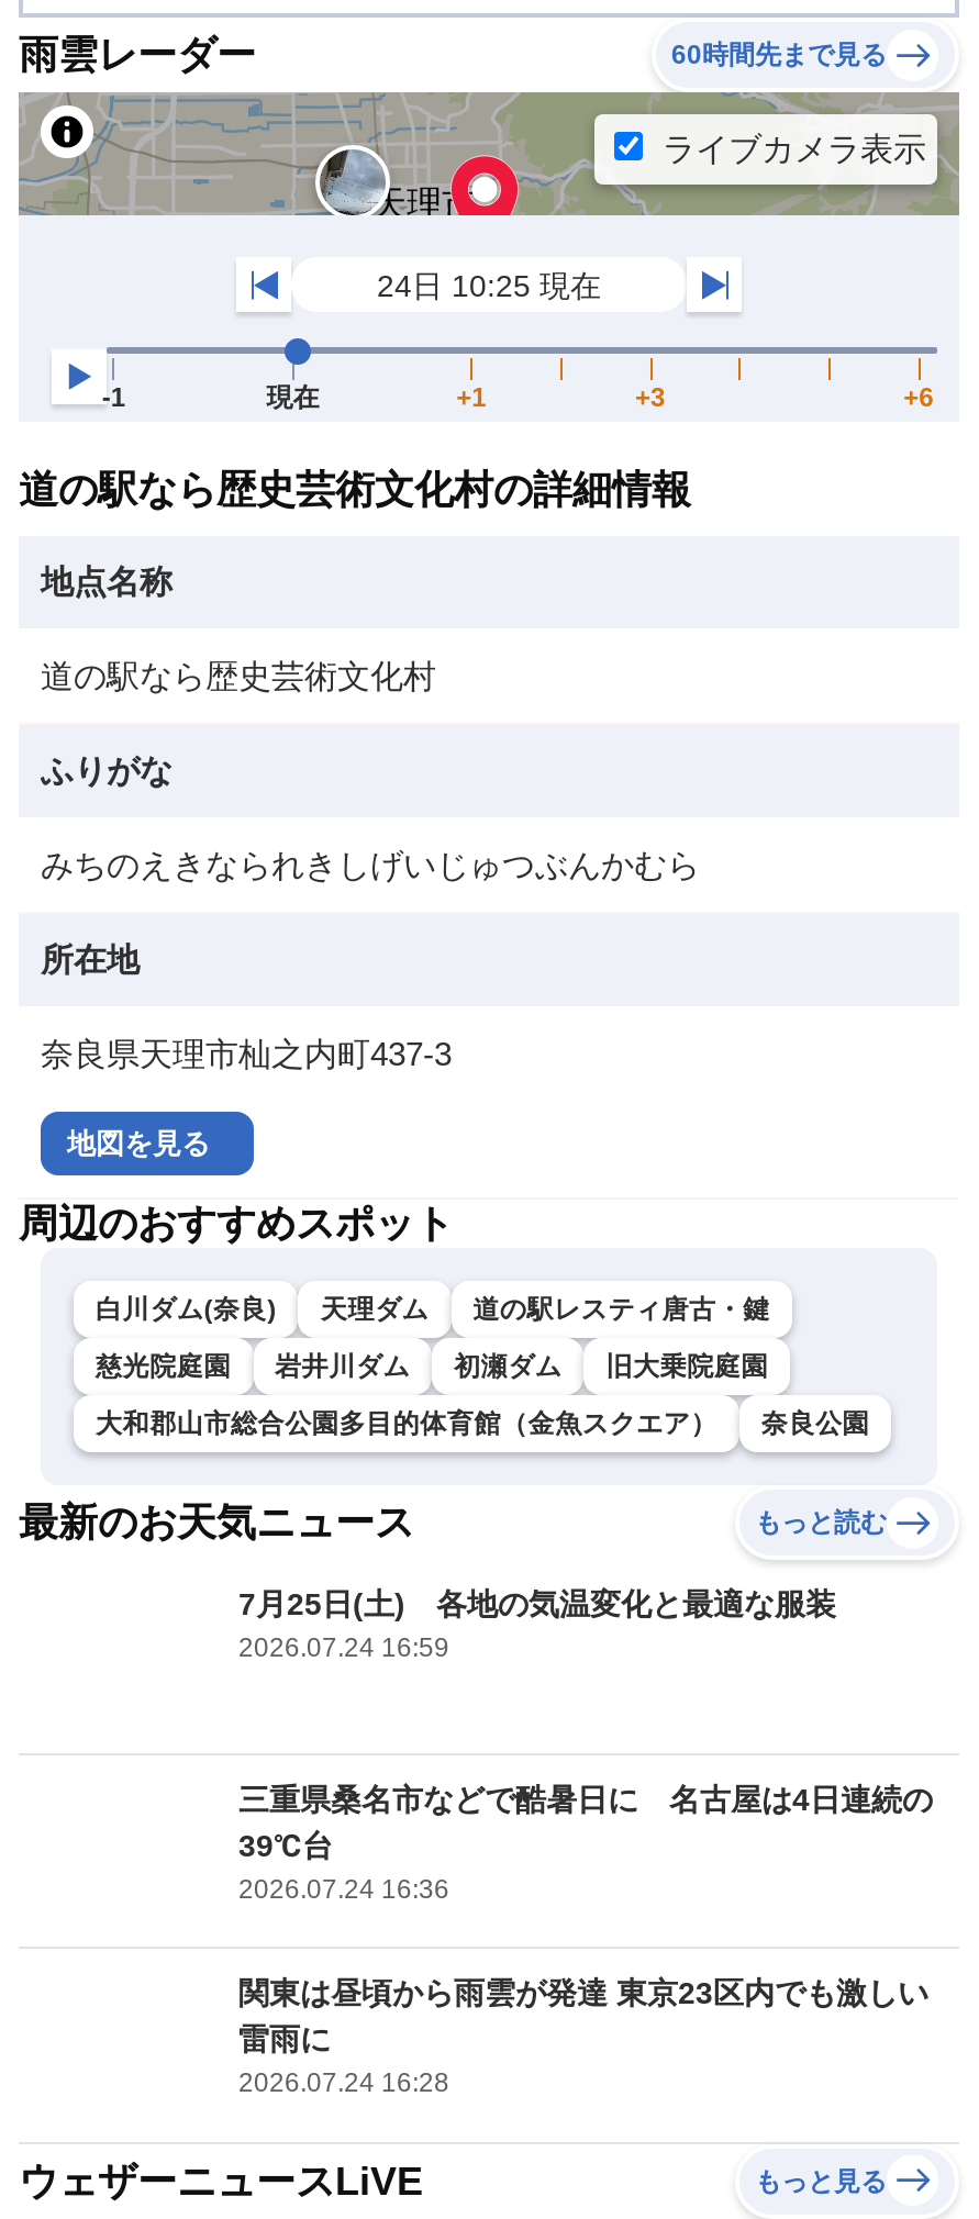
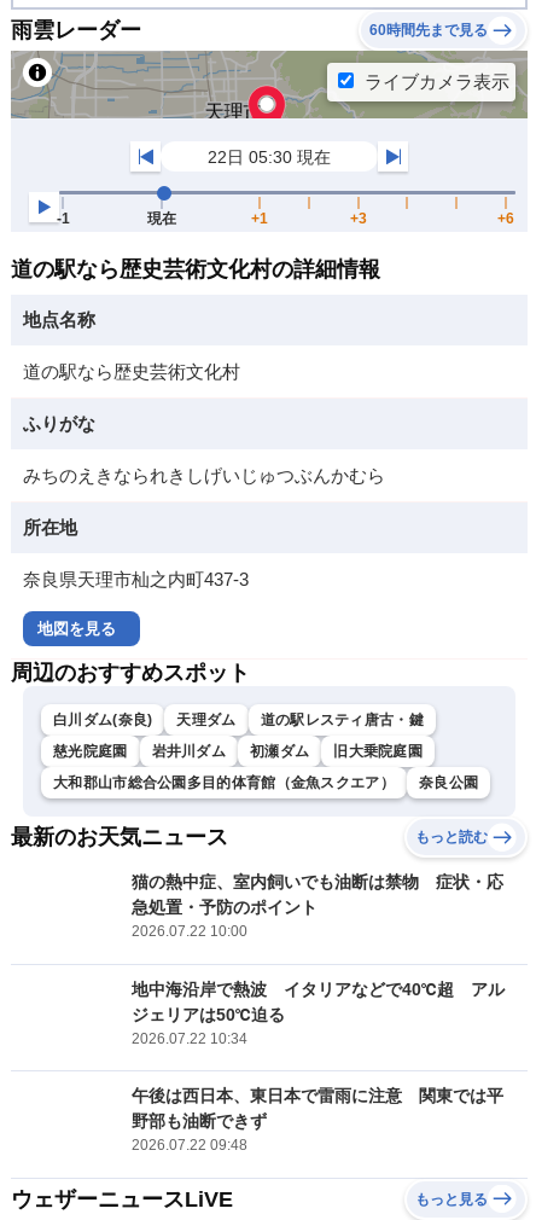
[315,145,390,215] [image] -> [176,80,215,118] [image]
[238,1586,836,1663] 7月25日(土) 各地の気温変化と最適な服装 | 2026.07.24 16:59 -> [132,872,503,940] 猫の熱中症、室内飼いでも油断は禁物 症状・応 | 急処置・予防のポイント | 2026.07.22 10:00
[238,1781,933,1904] 三重県桑名市などで酷暑日に 名古屋は4日連続の | 39℃台 | 2026.07.24 16:36 -> [132,979,505,1047] 地中海沿岸で熱波 イタリアなどで40℃超 アル | ジェリアは50℃迫る | 2026.07.22 10:34
[238,1975,928,2098] 関東は昼頃から雨雲が発達 東京23区内でも激しい | 雷雨に | 2026.07.24 16:28 -> [132,1086,503,1154] 午後は西日本、東日本で雷雨に注意 関東では平 | 野部も油断できず | 2026.07.22 09:48

